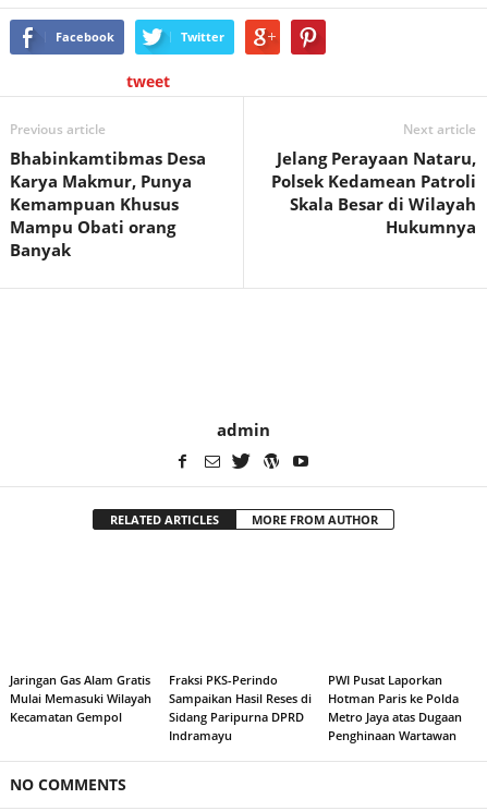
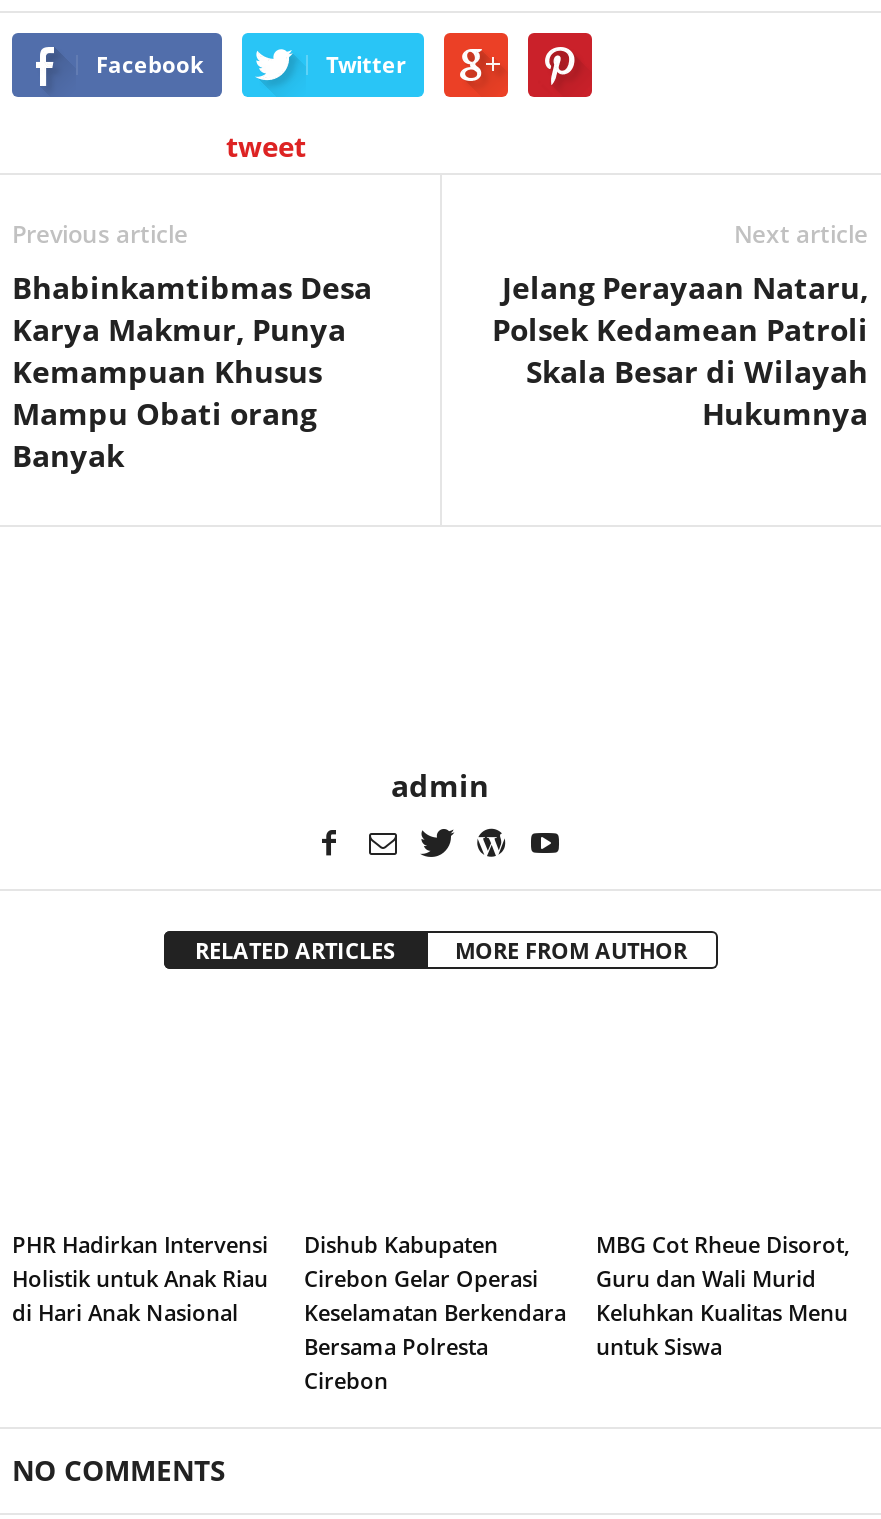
[10,671,151,725] Jaringan Gas Alam Gratis | Mulai Memasuki Wilayah | Kecamatan Gempol -> [12,1228,268,1326] PHR Hadirkan Intervensi | Holistik untuk Anak Riau | di Hari Anak Nasional
[169,671,312,743] Fraksi PKS-Perindo | Sampaikan Hasil Reses di | Sidang Paripurna DPRD | Indramayu -> [304,1228,566,1394] Dishub Kabupaten | Cirebon Gelar Operasi | Keselamatan Berkendara | Bersama Polresta | Cirebon
[328,671,462,743] PWI Pusat Laporkan | Hotman Paris ke Polda | Metro Jaya atas Dugaan | Penghinaan Wartawan -> [596,1228,850,1360] MBG Cot Rheue Disorot, | Guru dan Wali Murid | Keluhkan Kualitas Menu | untuk Siswa

